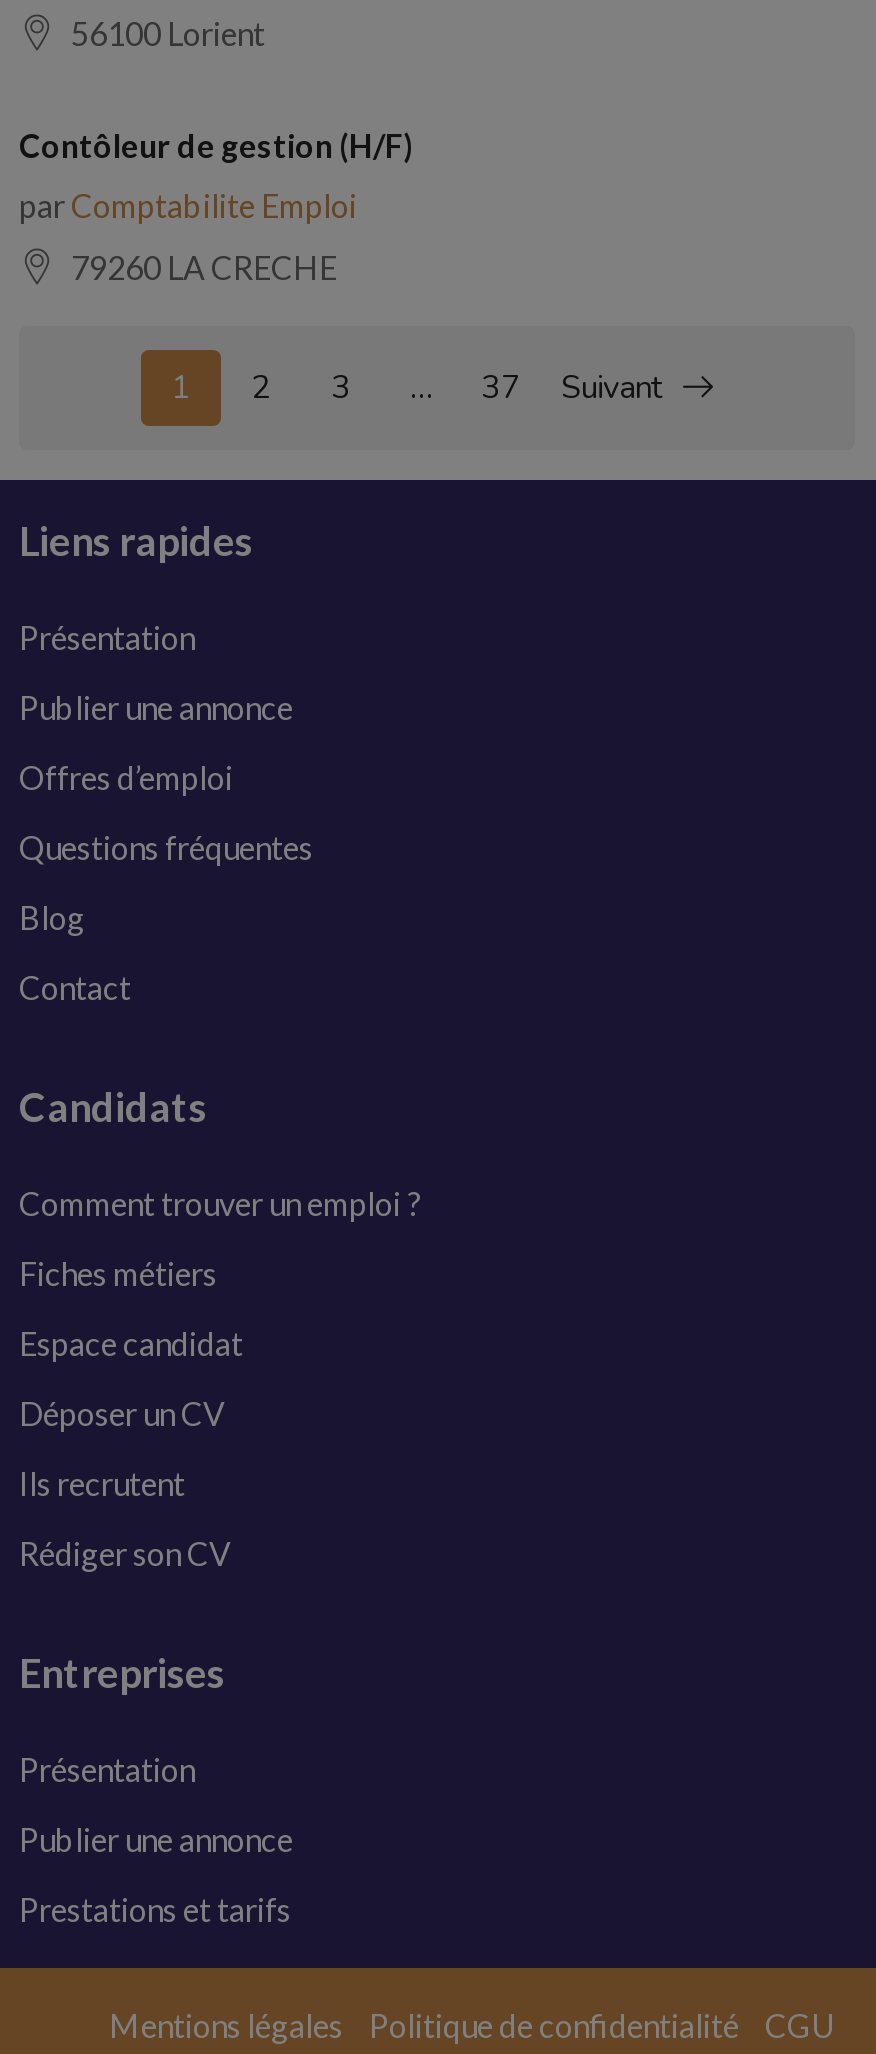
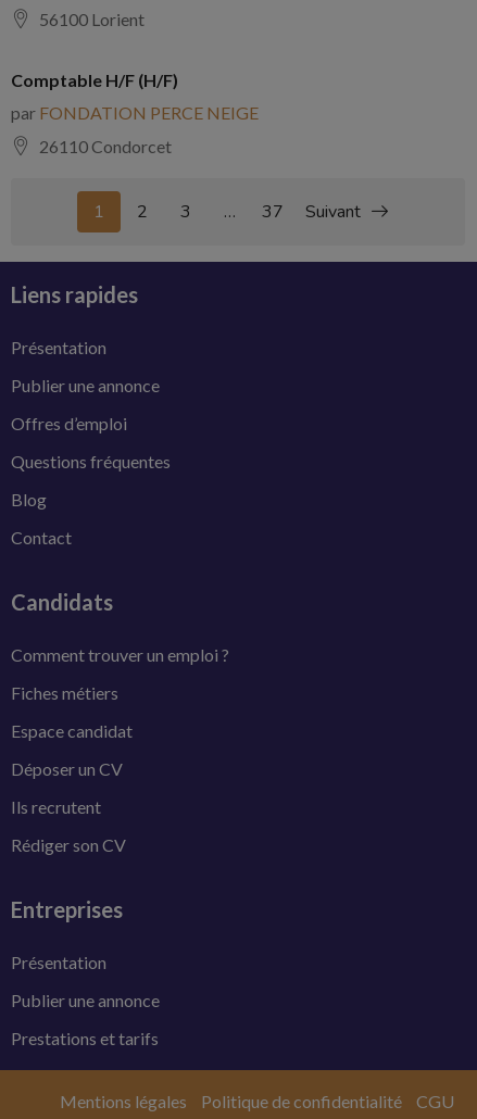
[19,125,413,163] Contôleur de gestion (H/F) -> [11,69,178,90] Comptable H/F (H/F)
[19,185,357,223] par Comptabilite Emploi -> [11,102,259,122] par FONDATION PERCE NEIGE
[71,247,337,285] 79260 LA CRECHE -> [39,135,172,156] 26110 Condorcet

